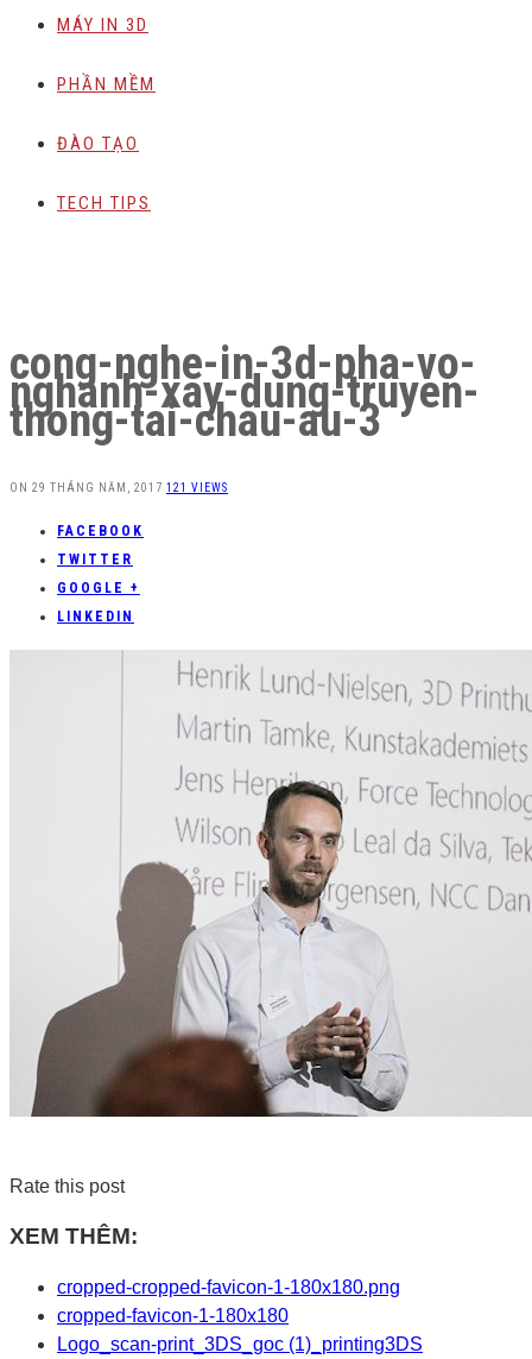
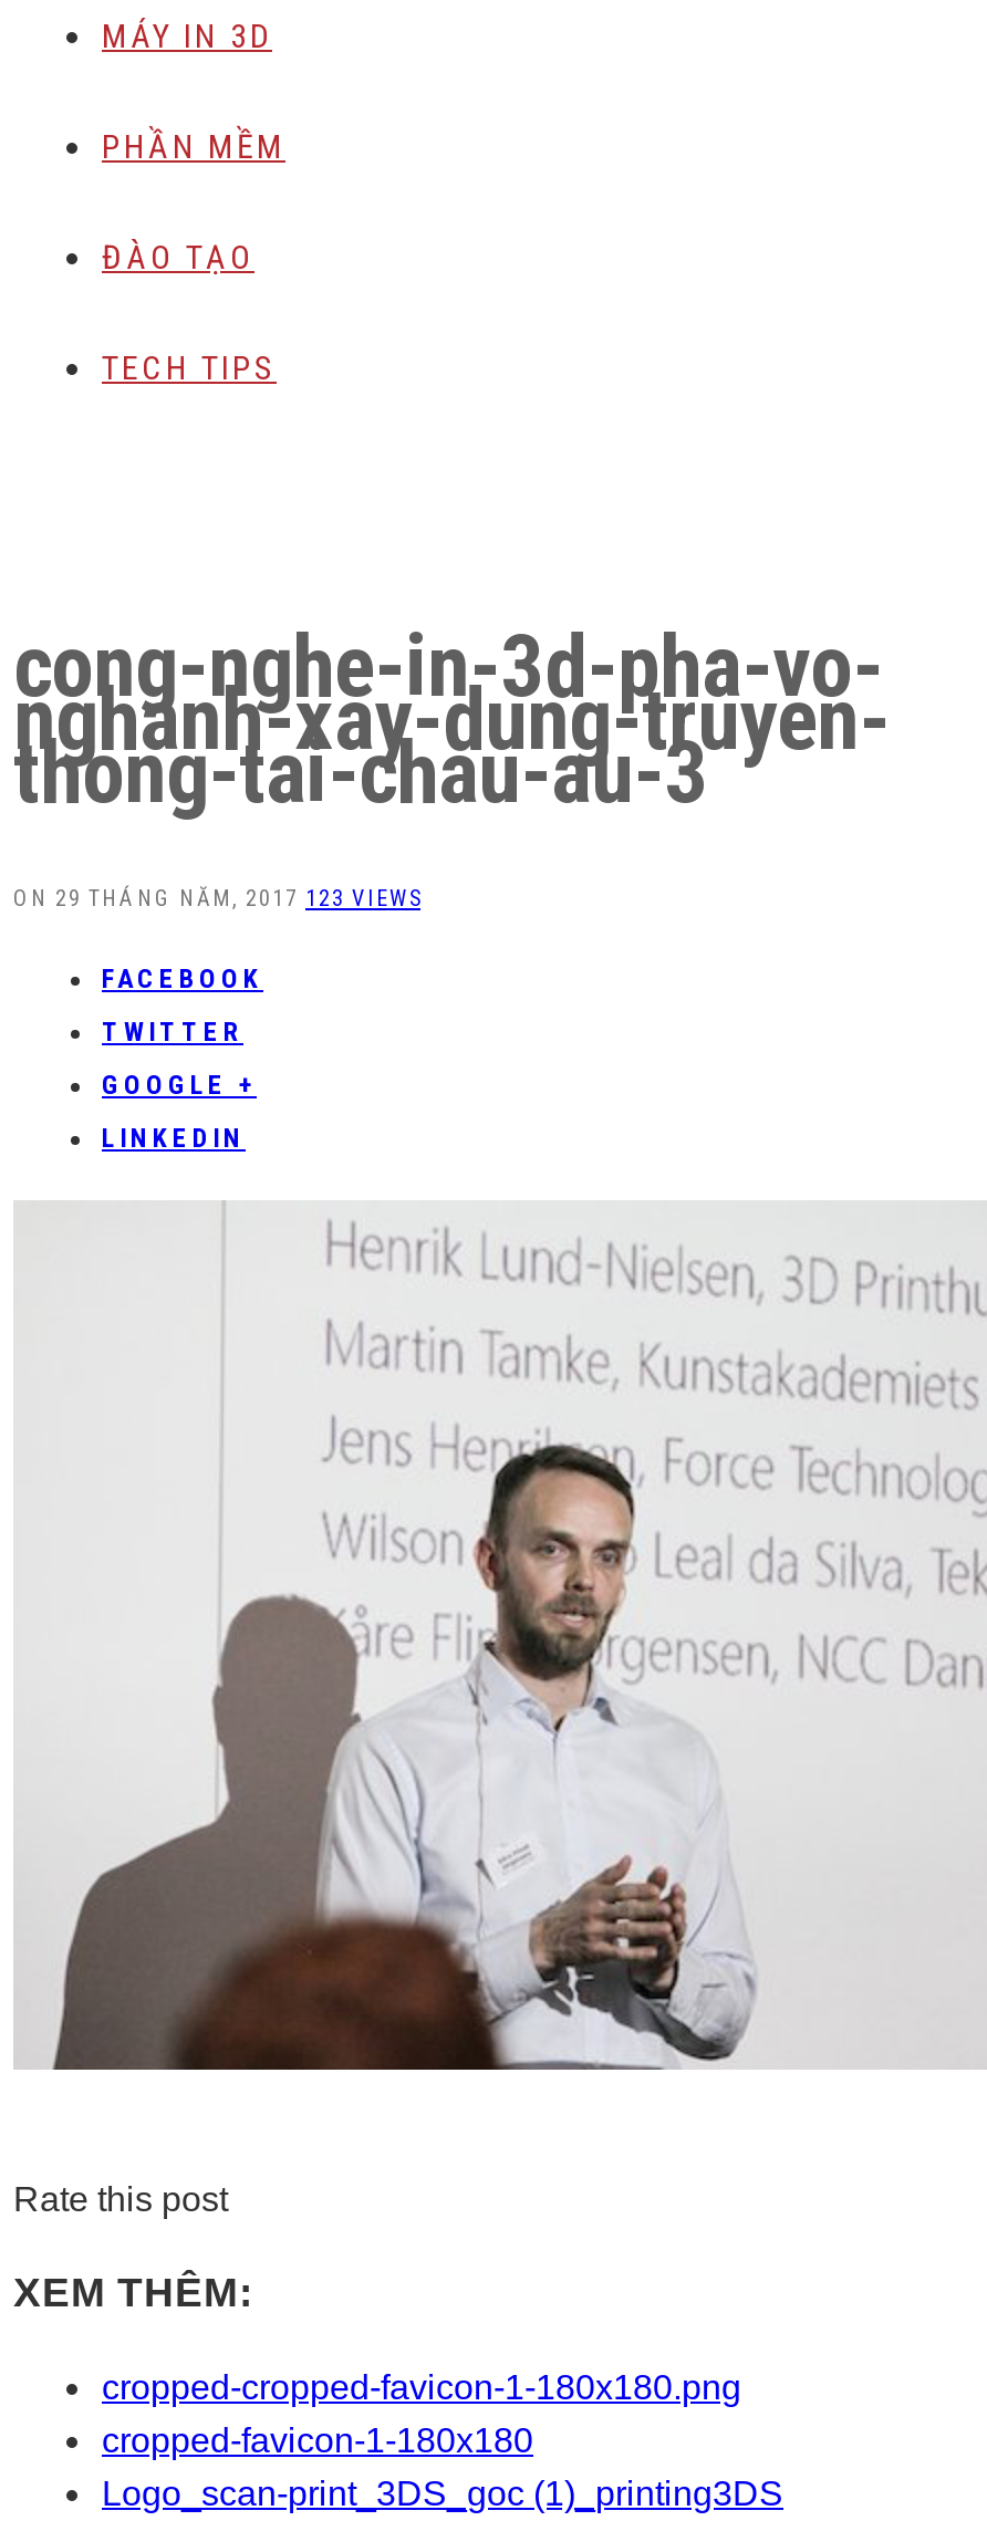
[9,481,228,494] ON 29 THÁNG NĂM, 2017 121 VIEWS -> [13,885,420,910] ON 29 THÁNG NĂM, 2017 123 VIEWS

